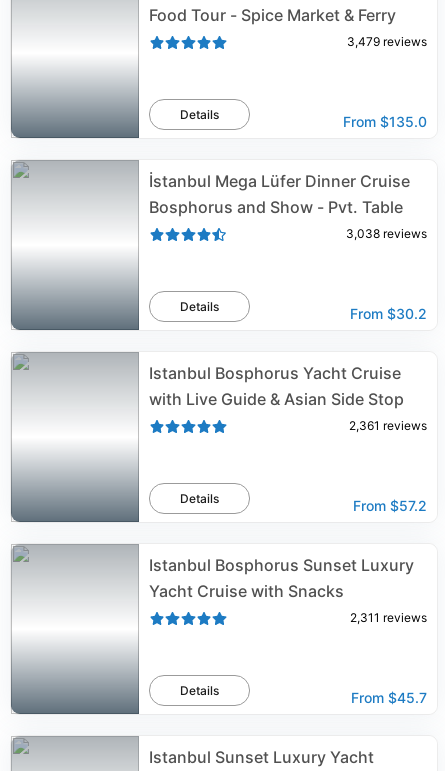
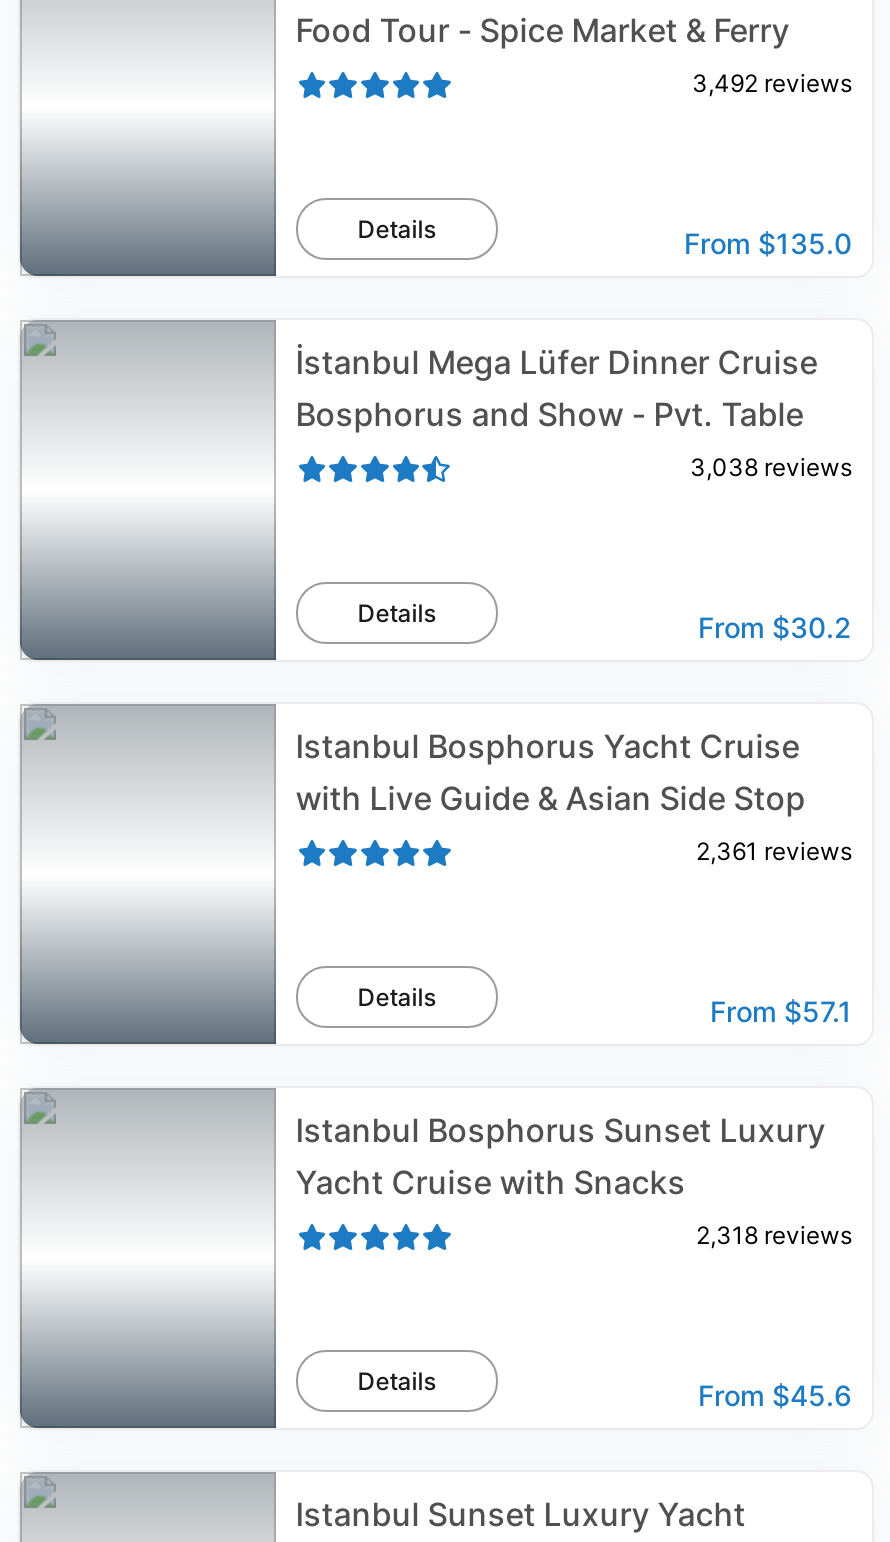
[347,34,427,49] 3,479 reviews -> [692,68,852,98] 3,492 reviews
[353,497,427,514] From $57.2 -> [710,994,852,1028] From $57.1
[350,610,427,625] 2,311 reviews -> [696,1220,852,1250] 2,318 reviews
[351,689,427,706] From $45.7 -> [698,1378,852,1412] From $45.6

